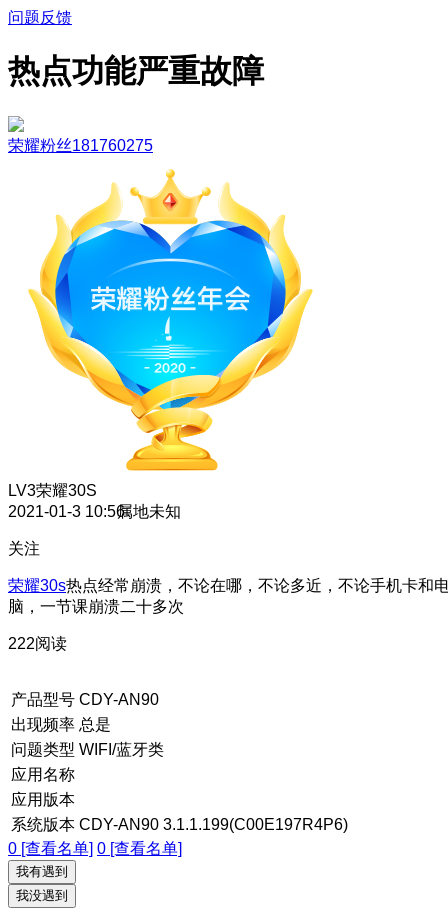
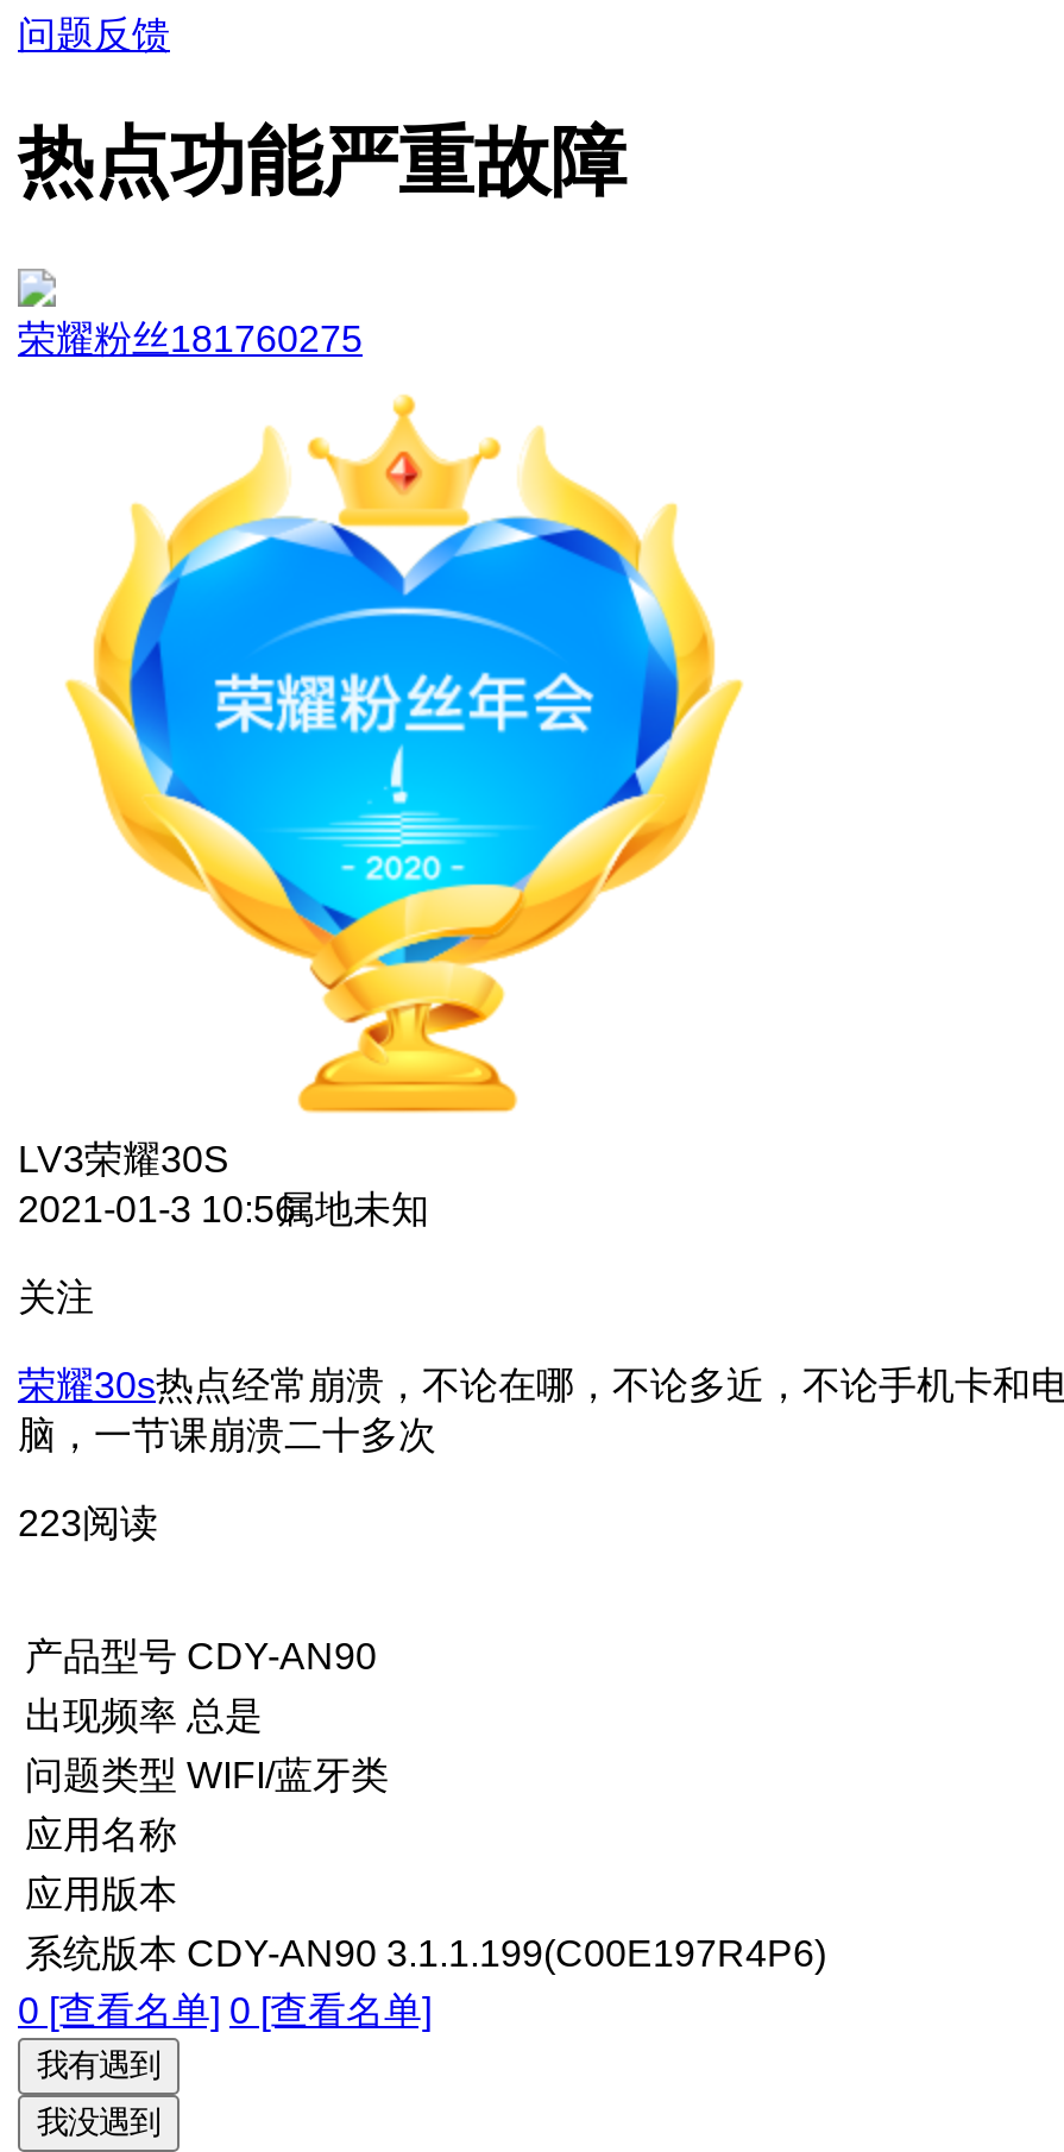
[8,635,67,652] 222阅读 -> [18,1503,158,1543] 223阅读

